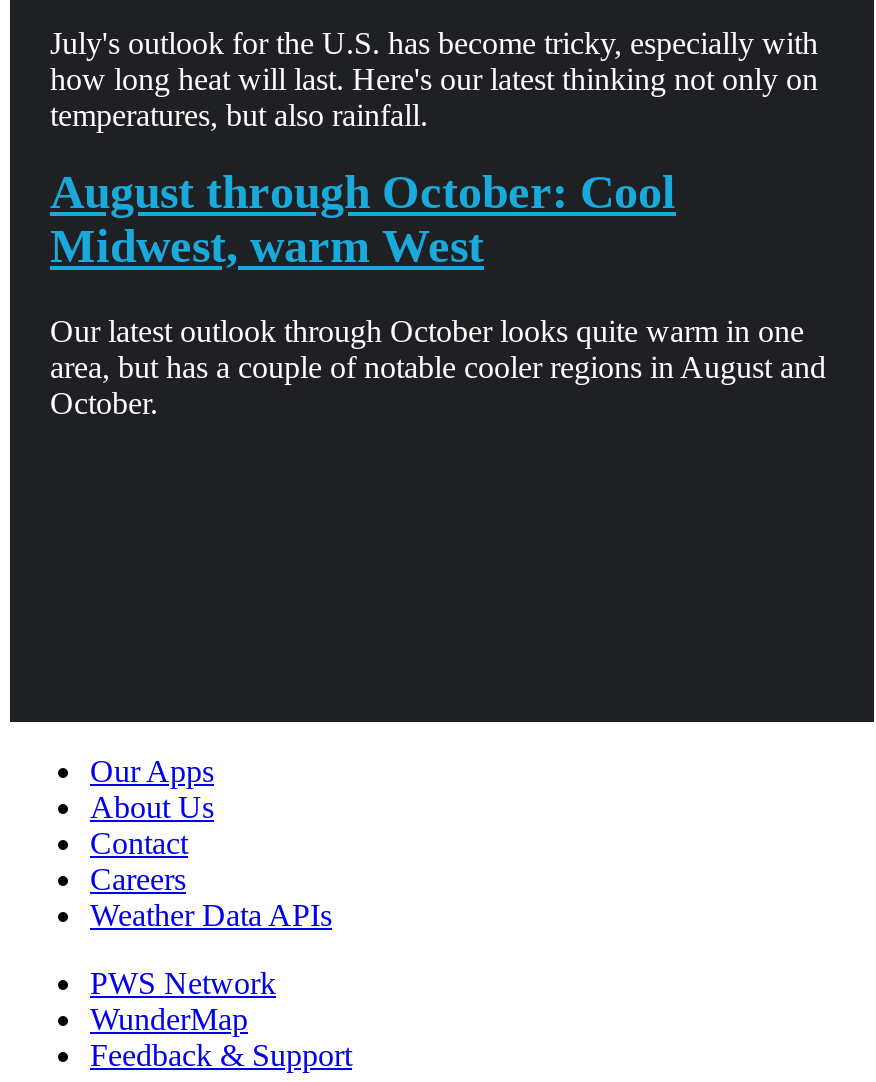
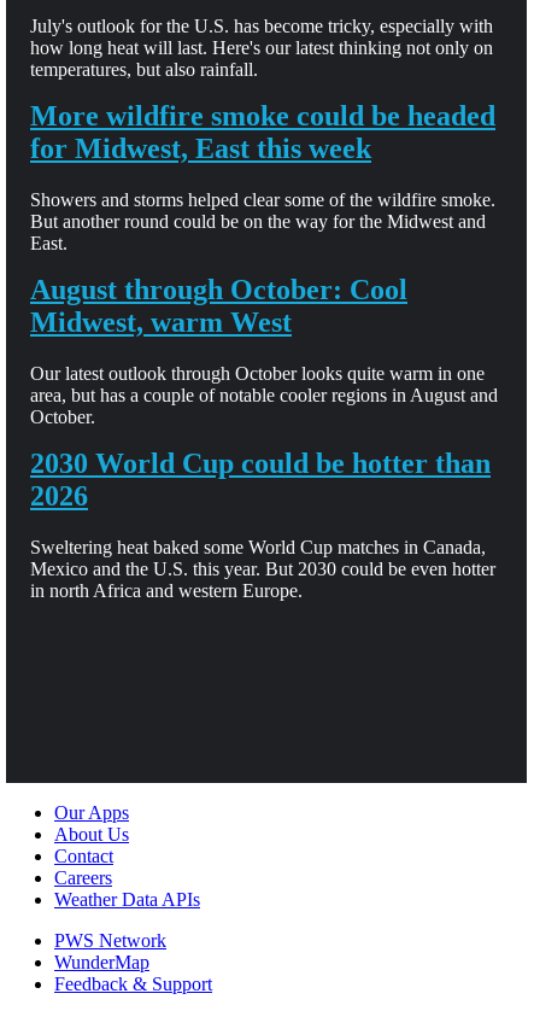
none -> [30,101,495,254] More wildfire smoke could be headed | for Midwest, East this week | Showers and storms helped clear some of the wildfire smoke. | But another round could be on the way for the Midwest and | East.
none -> [30,448,495,601] 2030 World Cup could be hotter than | 2026 | Sweltering heat baked some World Cup matches in Canada, | Mexico and the U.S. this year. But 2030 could be even hotter | in north Africa and western Europe.

